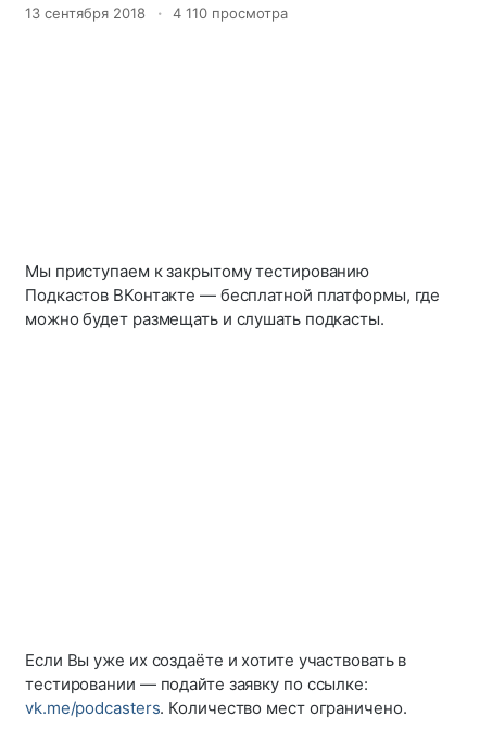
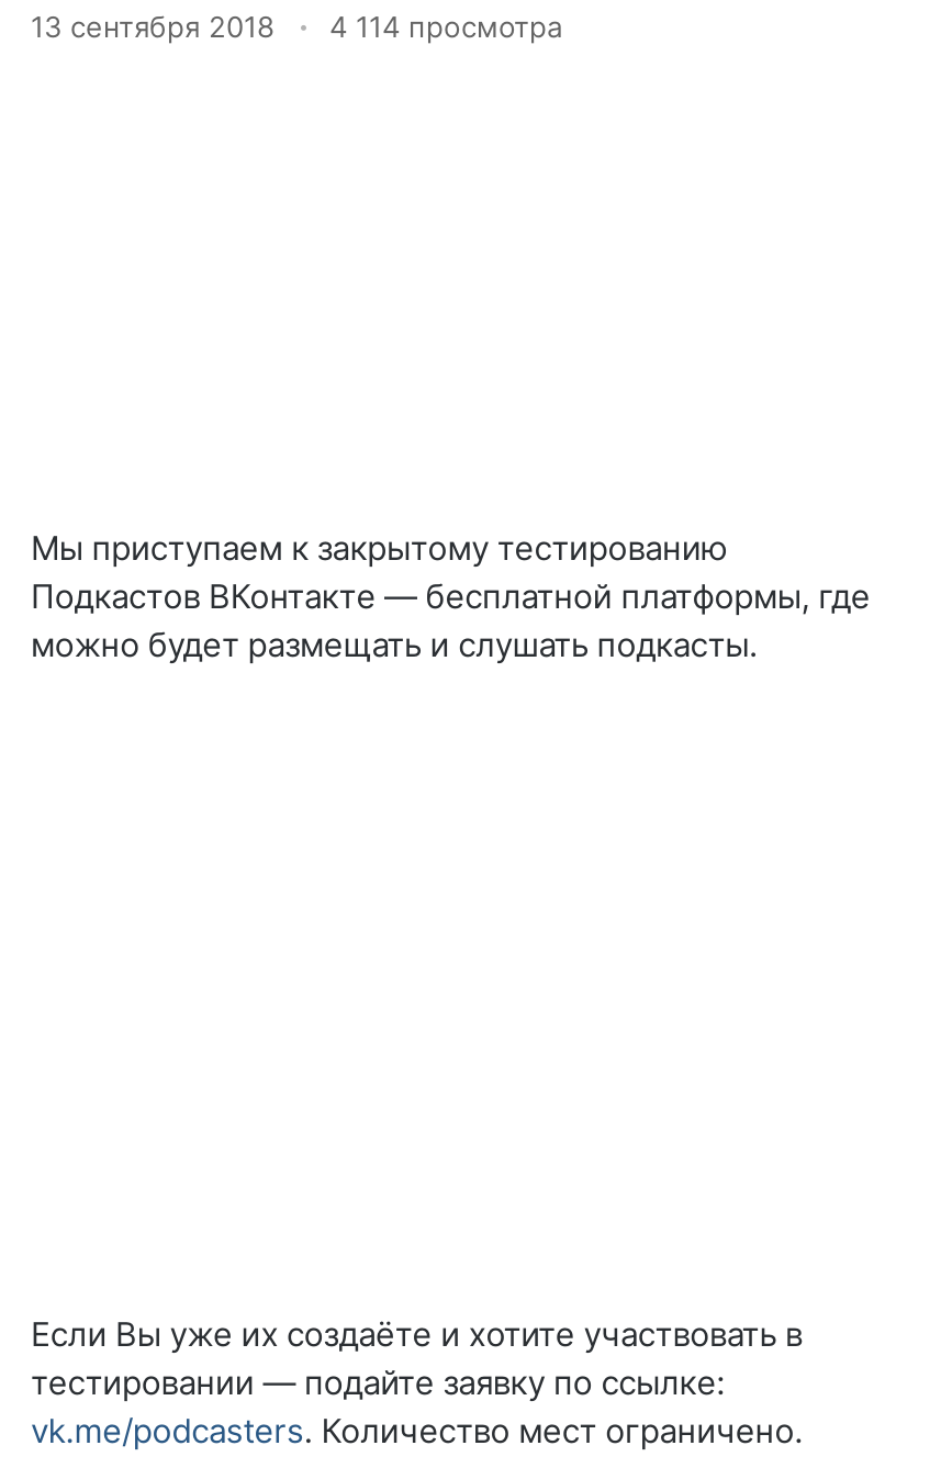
[25,4,288,22] 13 сентября 2018 4 110 просмотра -> [31,9,562,44] 13 сентября 2018 4 114 просмотра

